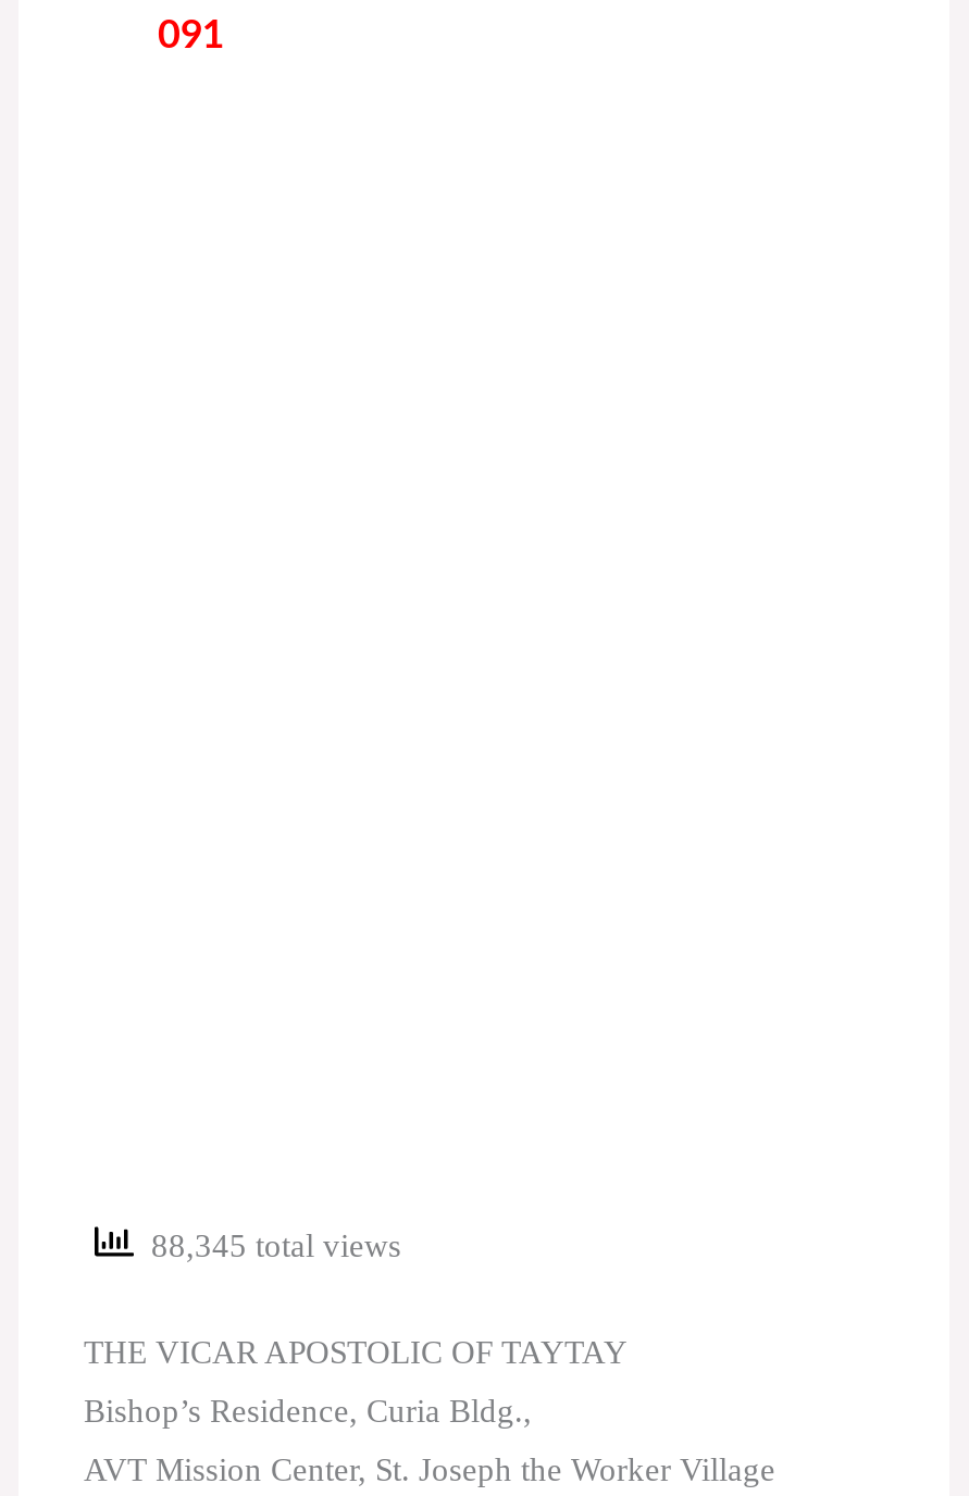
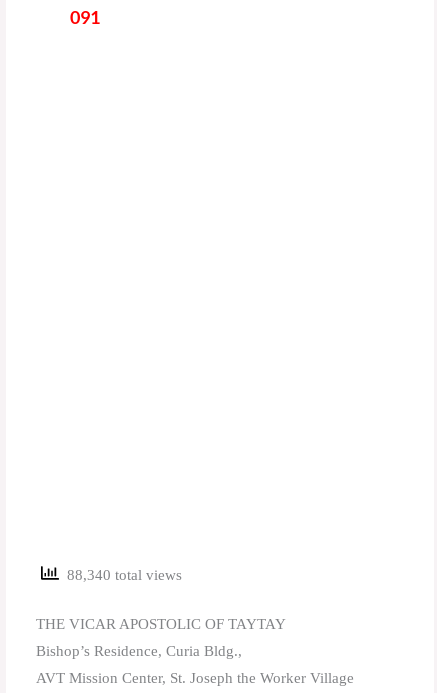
[134,1230,401,1264] 88,345 total views -> [59,567,182,583] 88,340 total views

